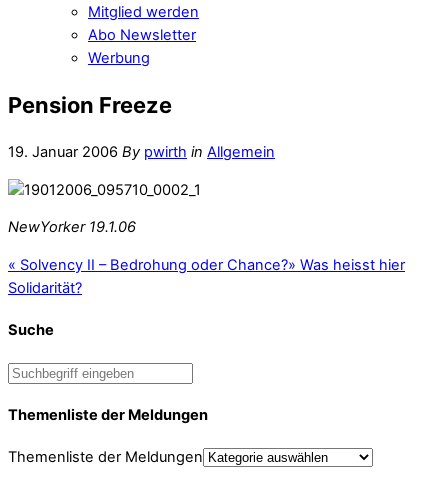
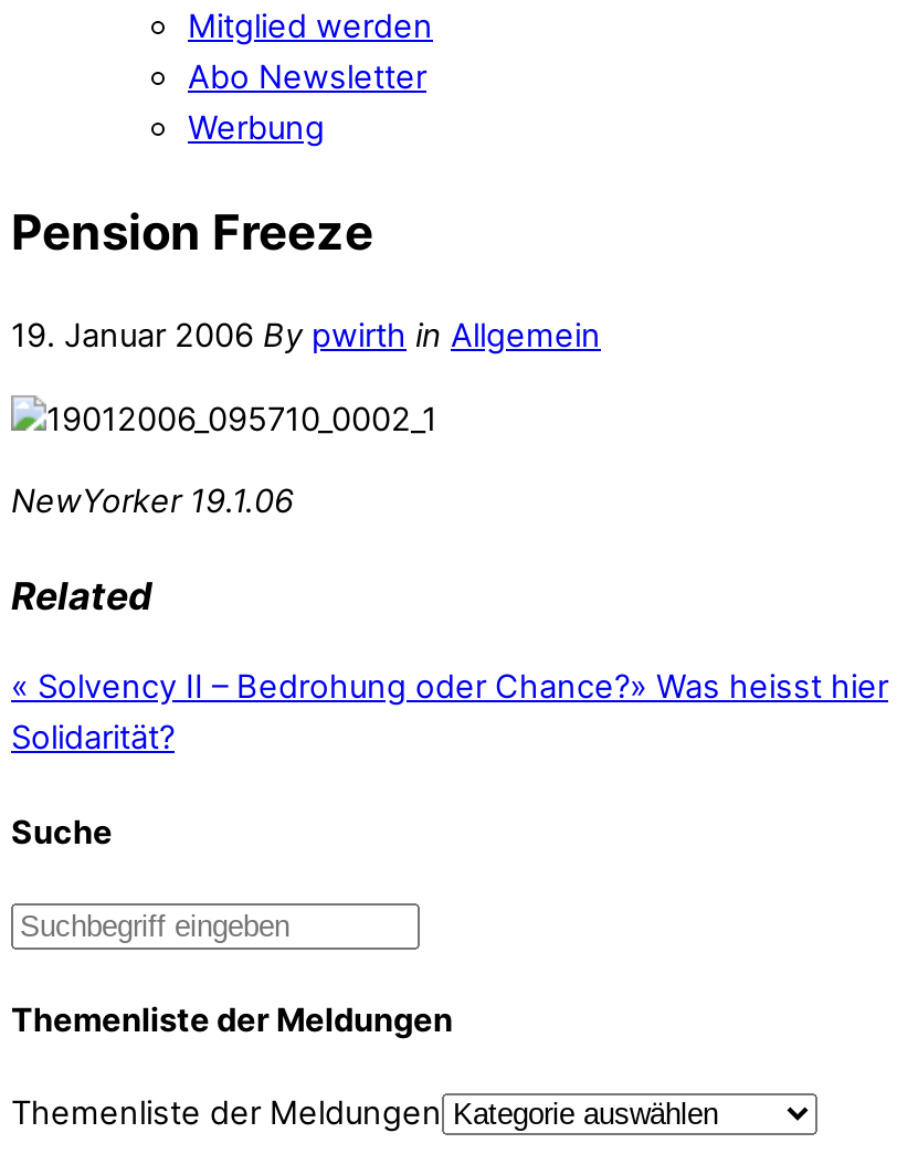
none -> [11,572,152,619] Related

